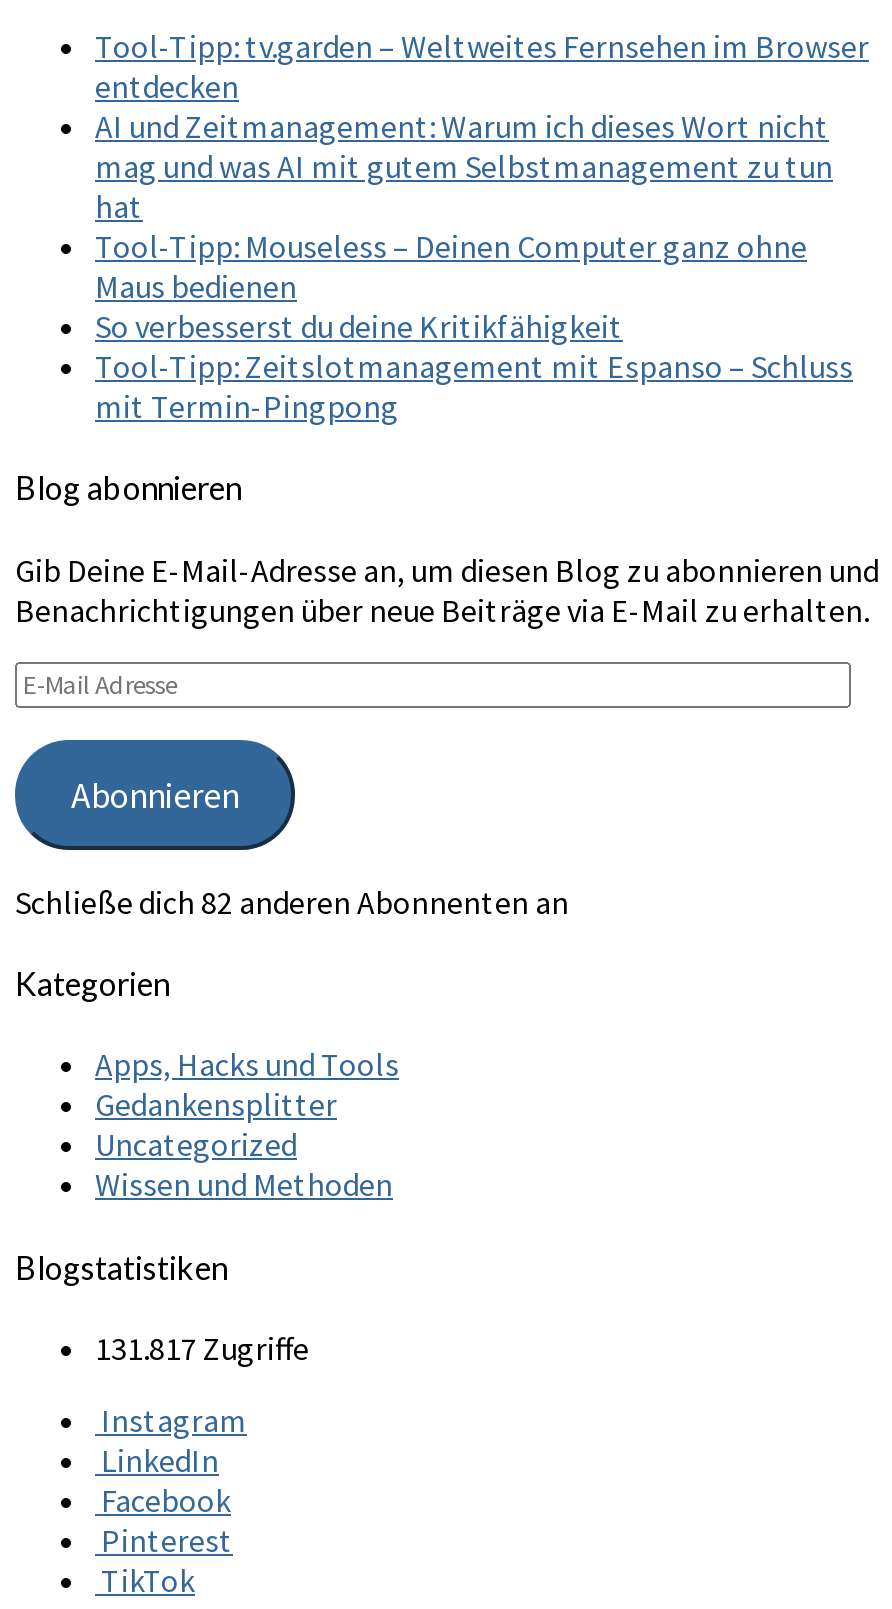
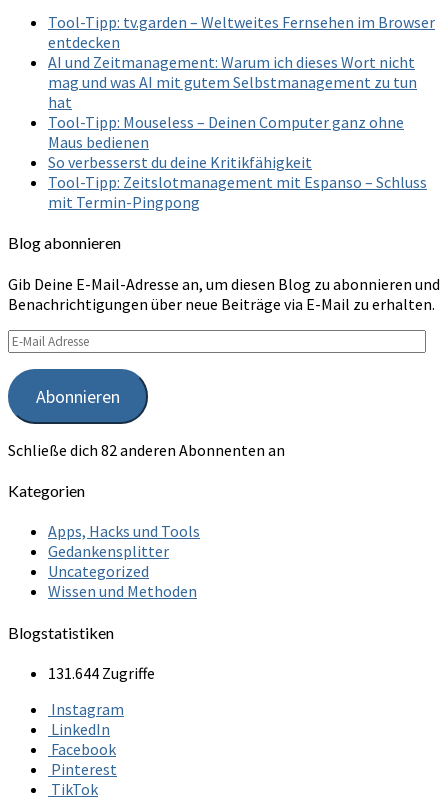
[95,1328,309,1368] 131.817 Zugriffe -> [48,663,155,683] 131.644 Zugriffe

